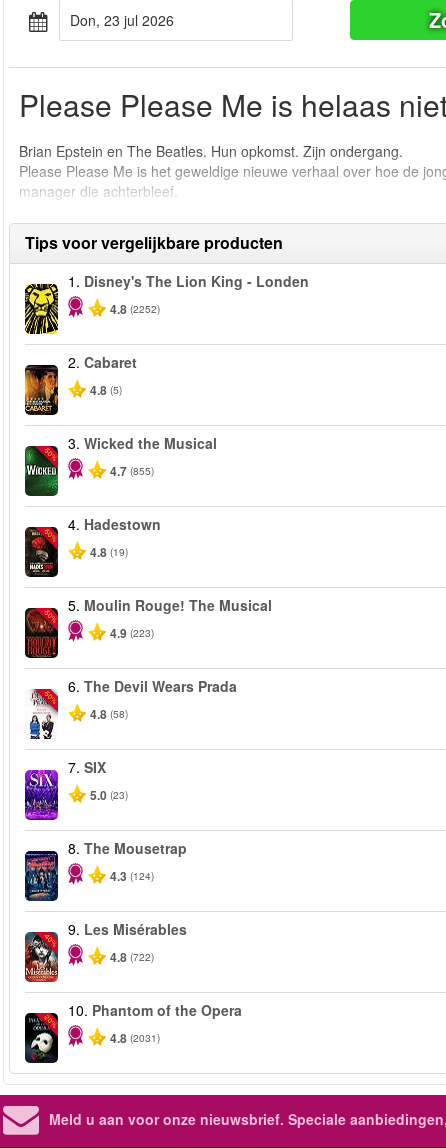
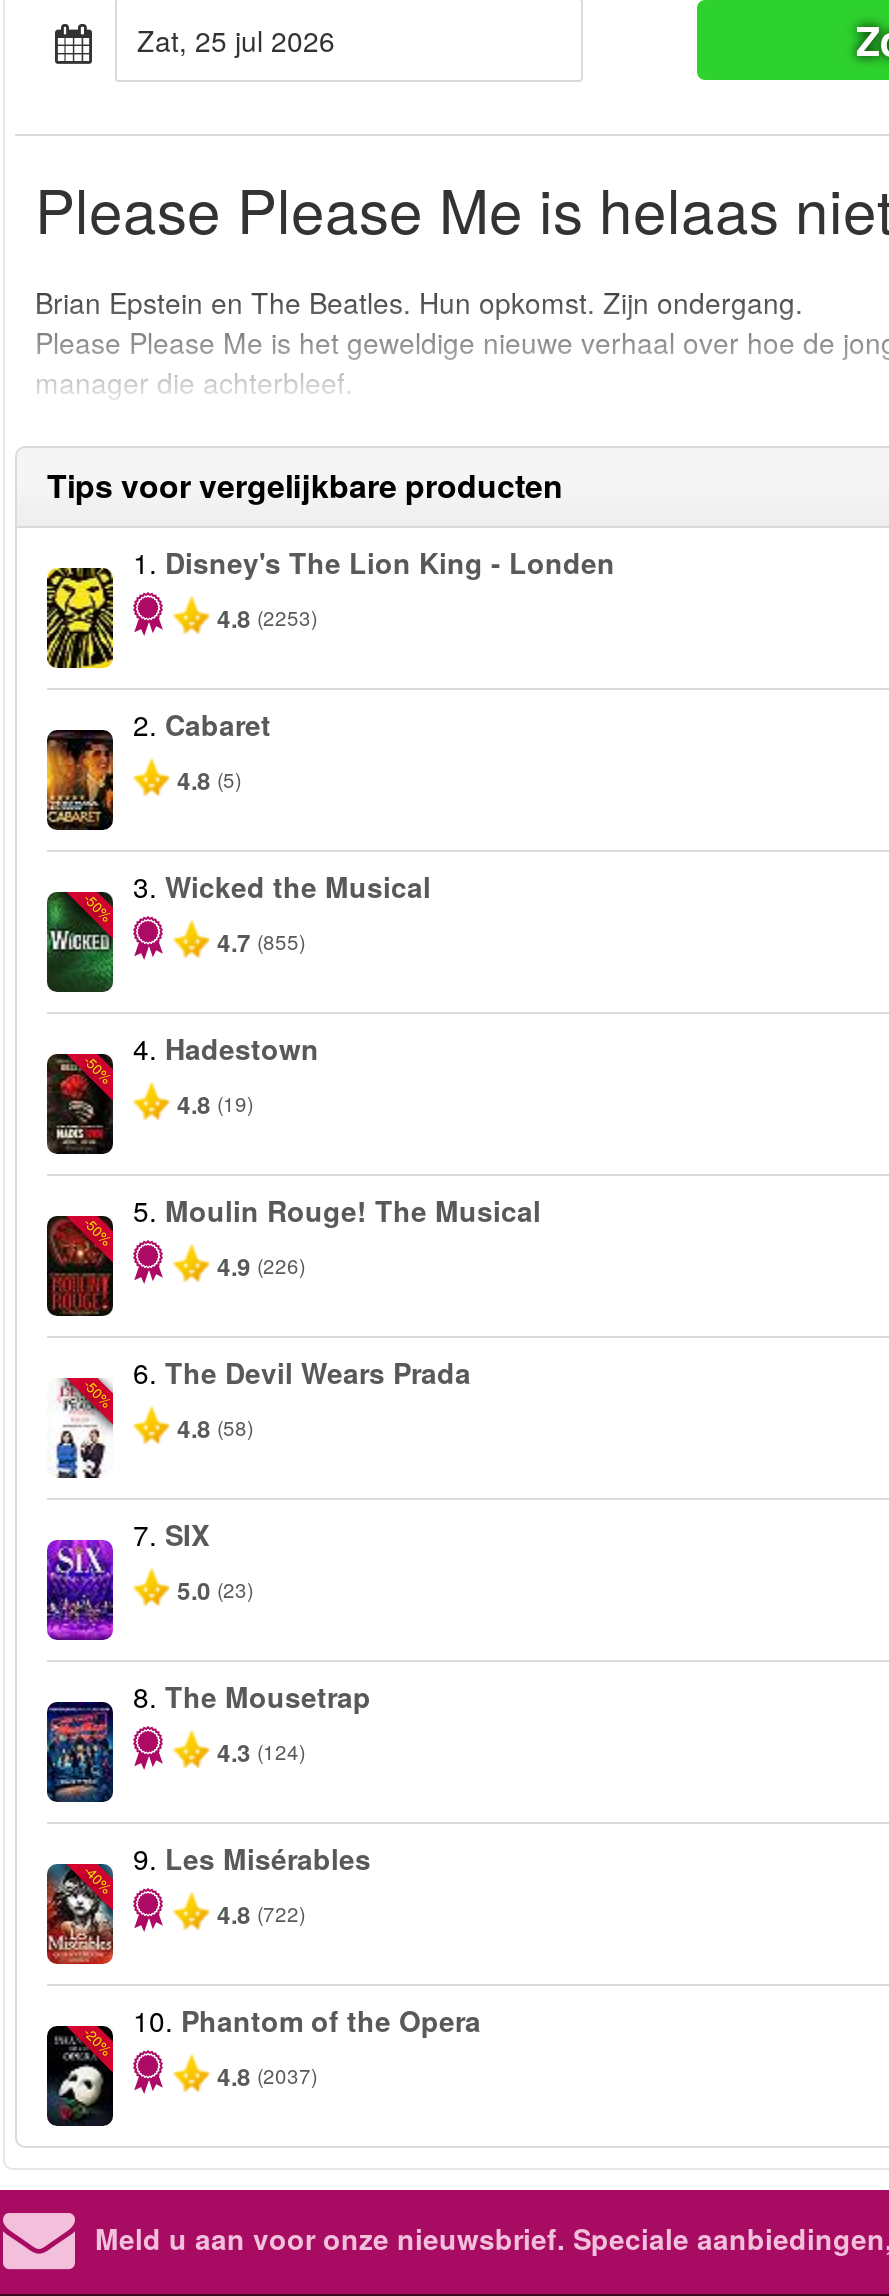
[80,10,174,30] don, 23 jul 2026 -> [155,20,335,60] zat, 25 jul 2026
[110,300,160,318] 4.8 (2252) -> [217,601,317,637] 4.8 (2253)
[110,624,154,642] 4.9 (223) -> [217,1249,305,1285] 4.9 (226)
[110,1029,160,1047] 4.8 (2031) -> [217,2059,317,2095] 4.8 (2037)

